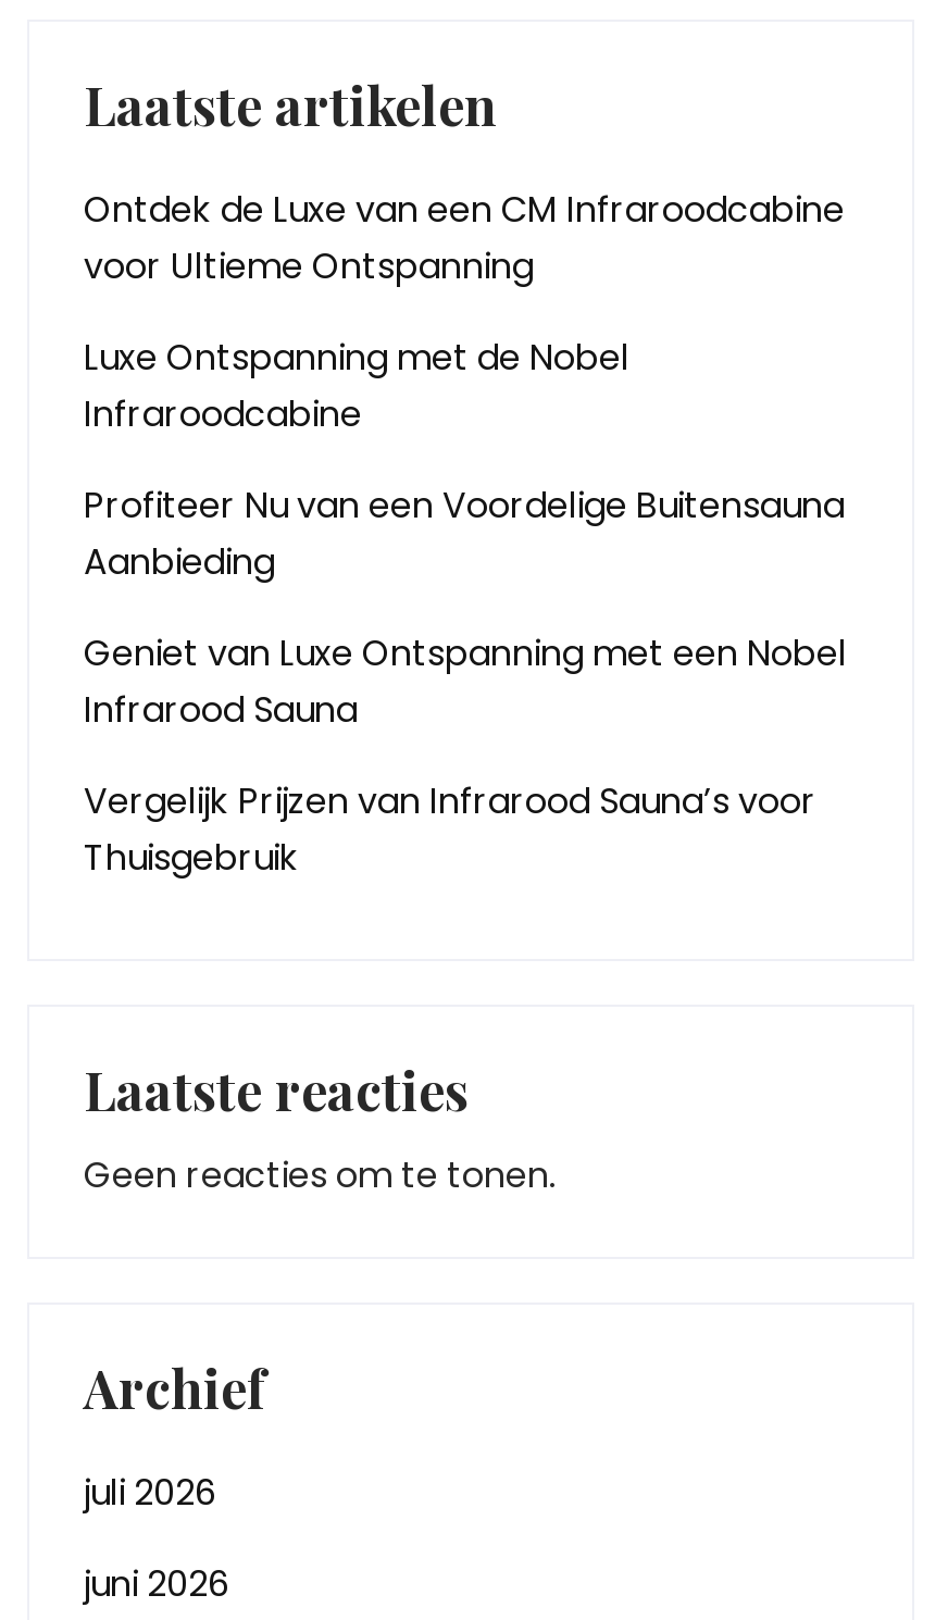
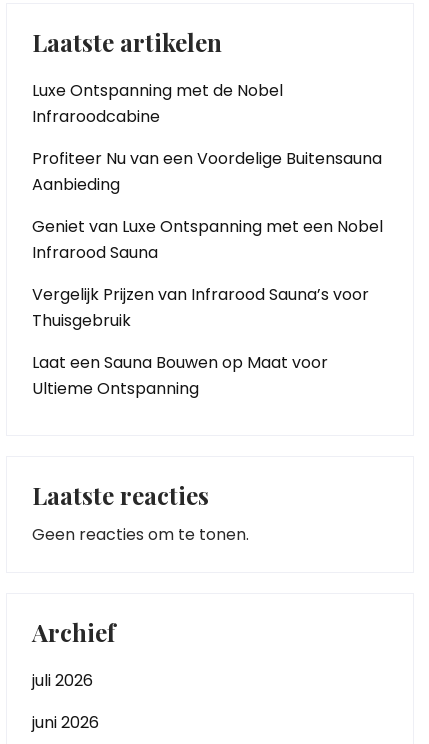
[84,185,845,291] Ontdek de Luxe van een CM Infraroodcabine | voor Ultieme Ontspanning -> none
moved [84,333,847,883] -> [32,79,383,332]: Luxe Ontspanning met de Nobel | Infraroodcabine | Profiteer Nu van een Voordelige Buitensauna | Aanbieding | Geniet van Luxe Ontspanning met een Nobel | Infrarood Sauna | Vergelijk Prijzen van Infrarood Sauna’s voor | Thuisgebruik
none -> [32,351,328,400] Laat een Sauna Bouwen op Maat voor | Ultieme Ontspanning

